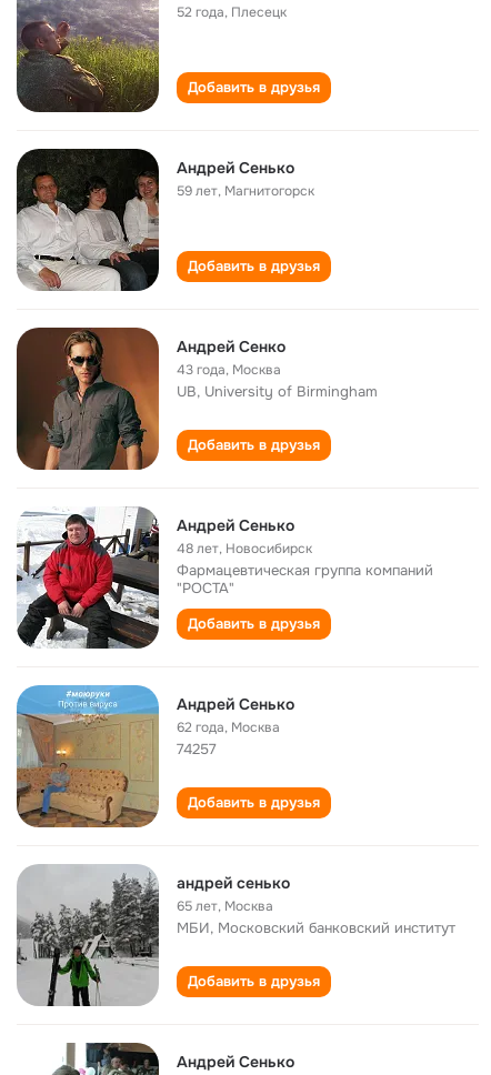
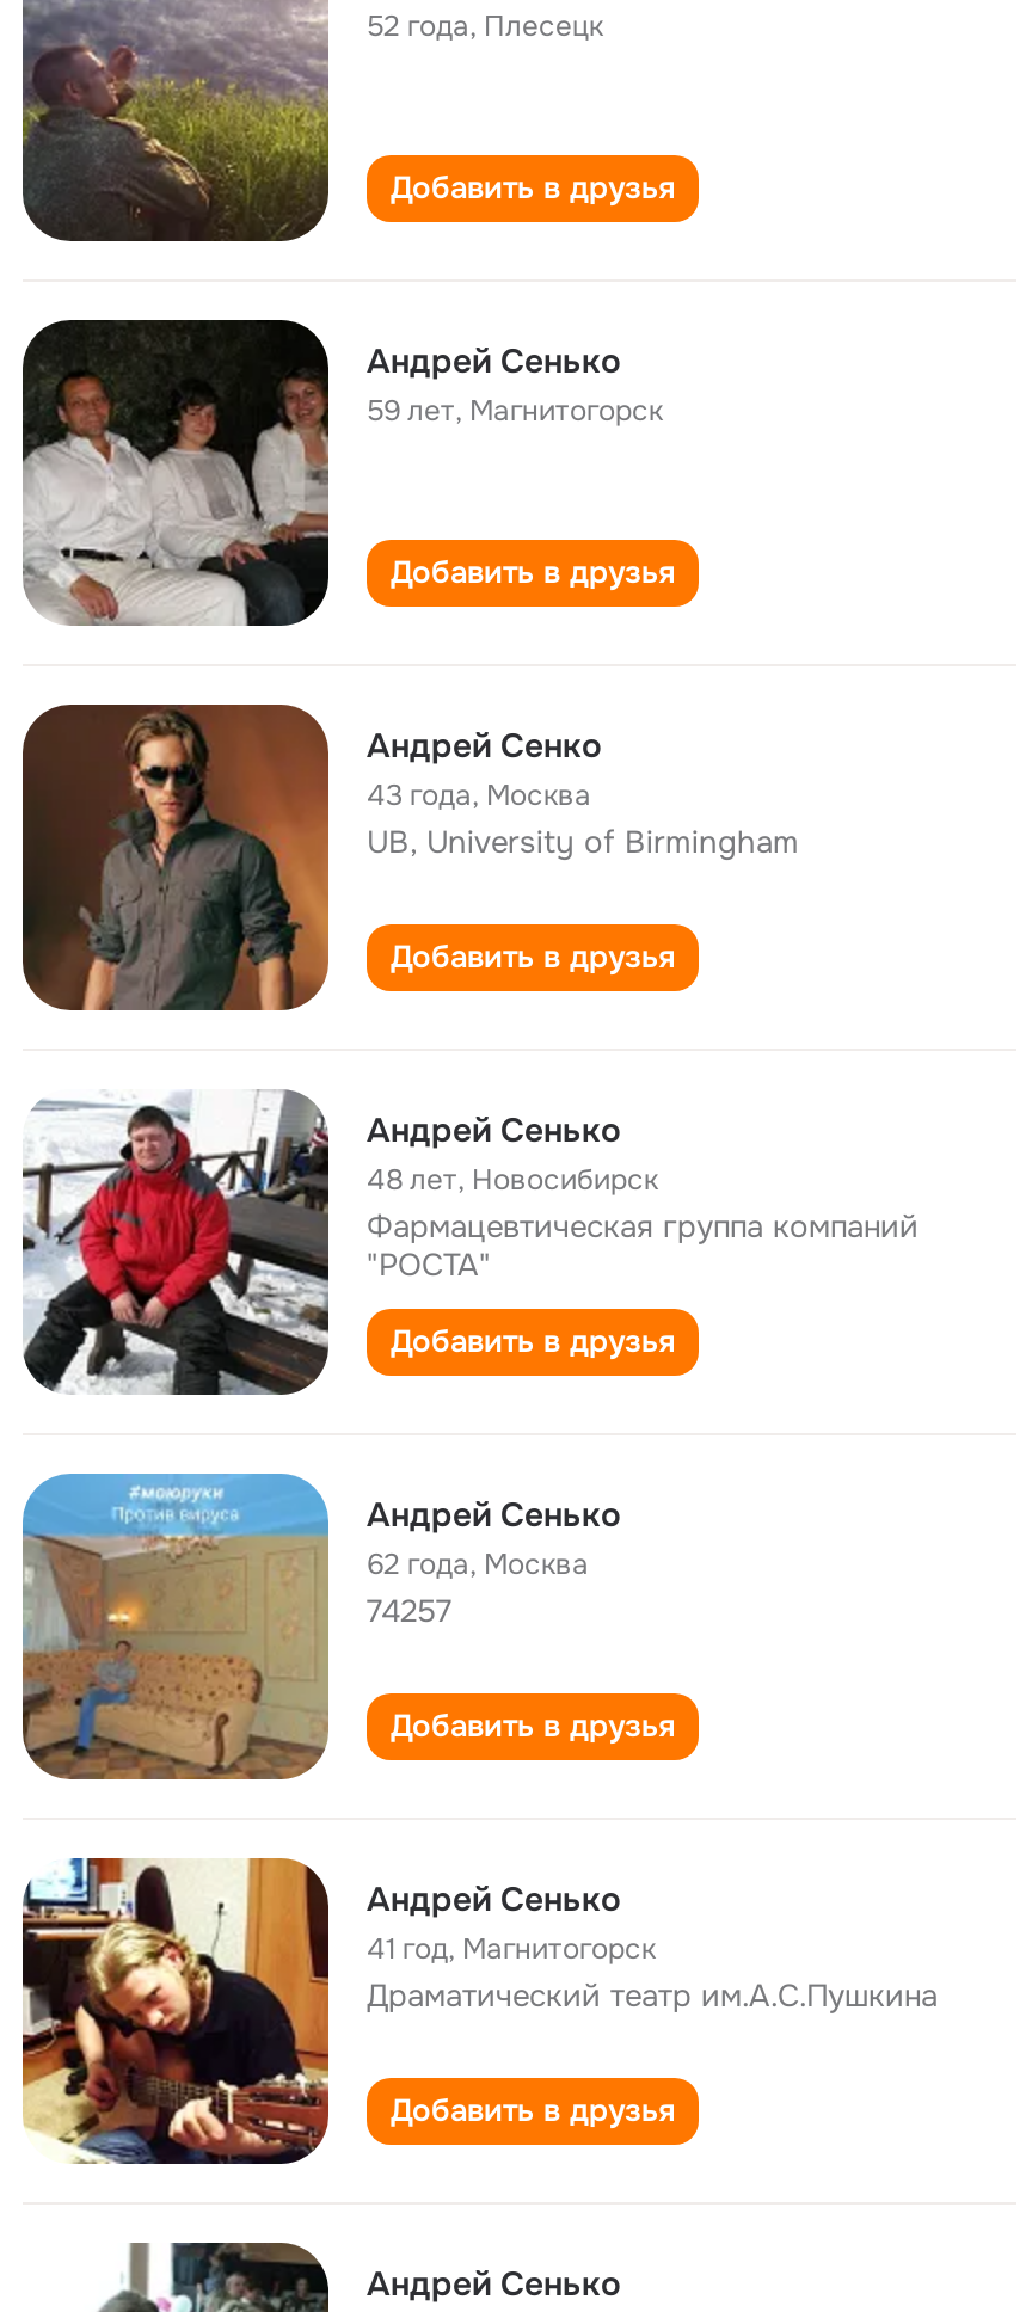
[17,864,455,1007] [image] | андрей сенько | 65 лет, Москва | МБИ, Московский банковский институт -> [20,1856,938,2164] [image] | Андрей Сенько | 41 год, Магнитогорск | Драматический театр им.А.С.Пушкина

